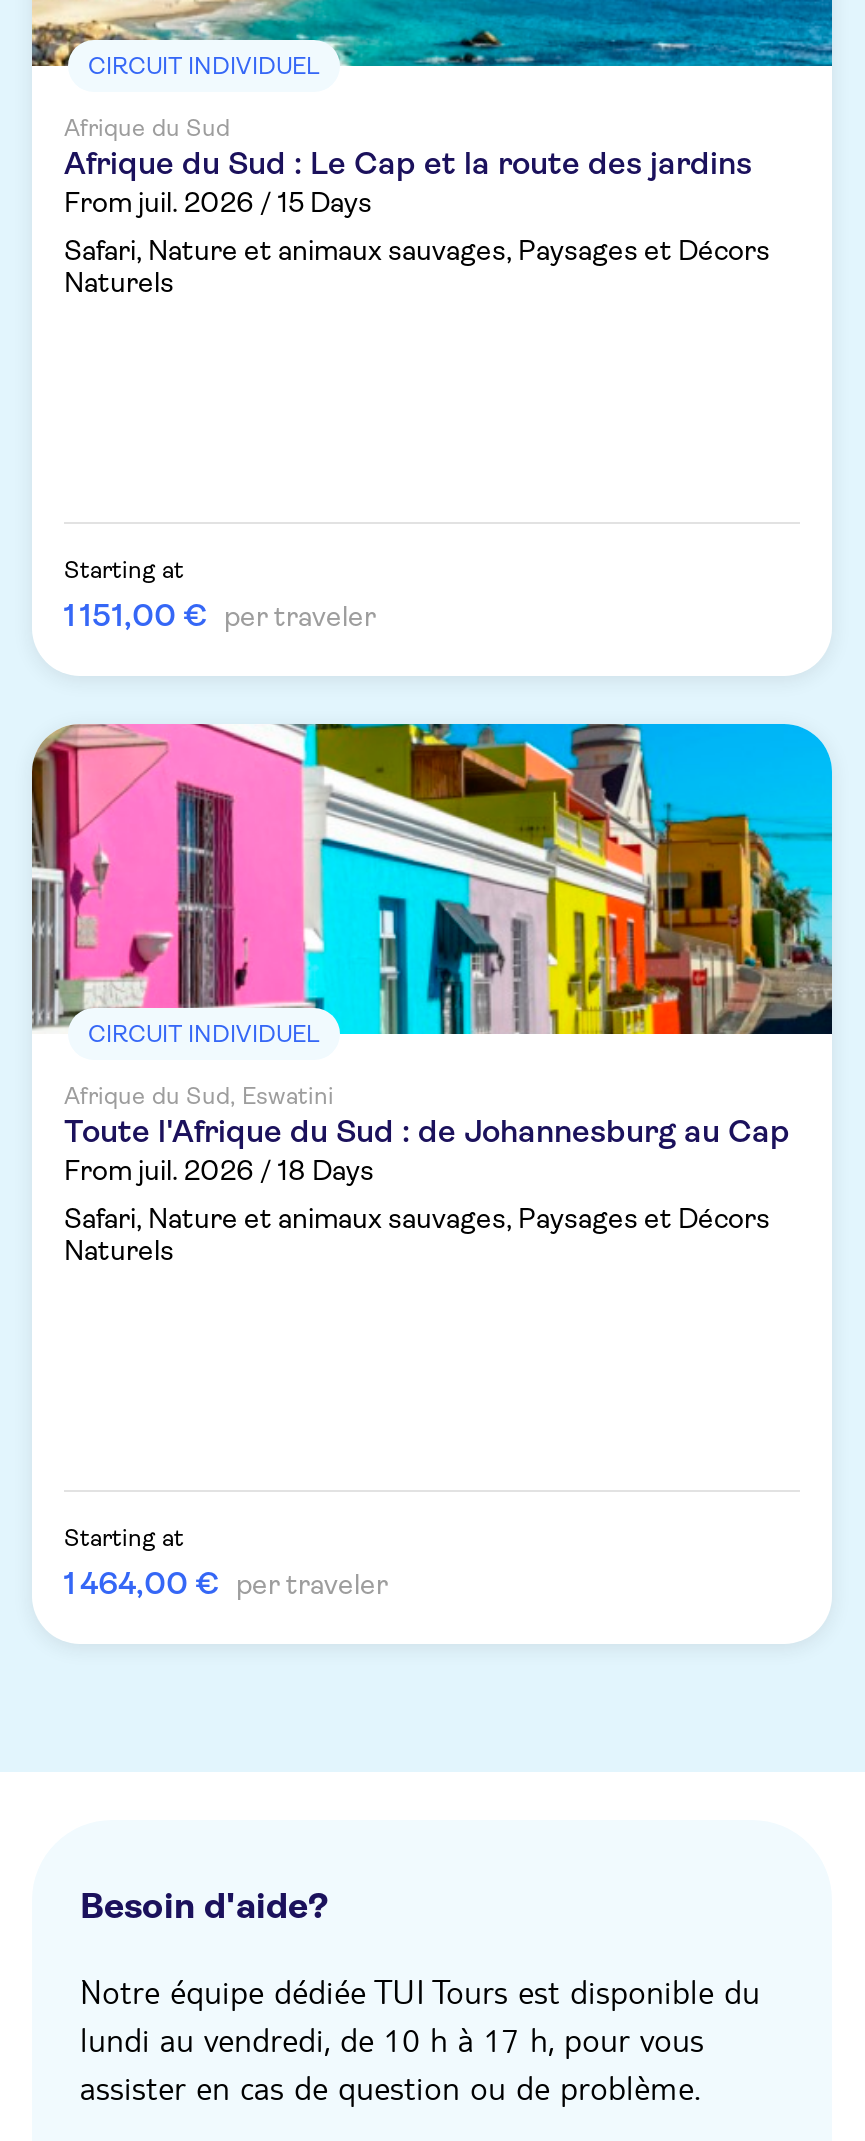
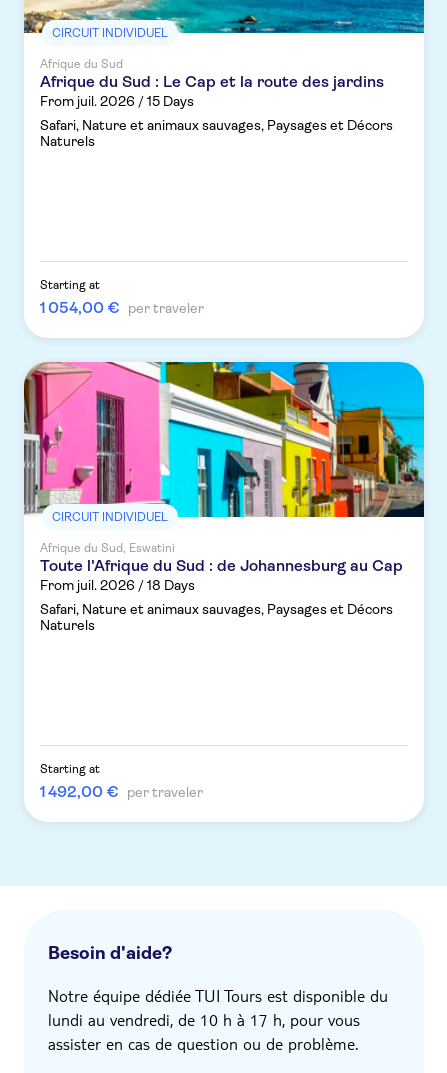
[64,596,376,634] 1 151,00 € per traveler -> [40,298,204,317] 1 054,00 € per traveler
[64,1564,388,1602] 1 464,00 € per traveler -> [40,782,203,801] 1 492,00 € per traveler

